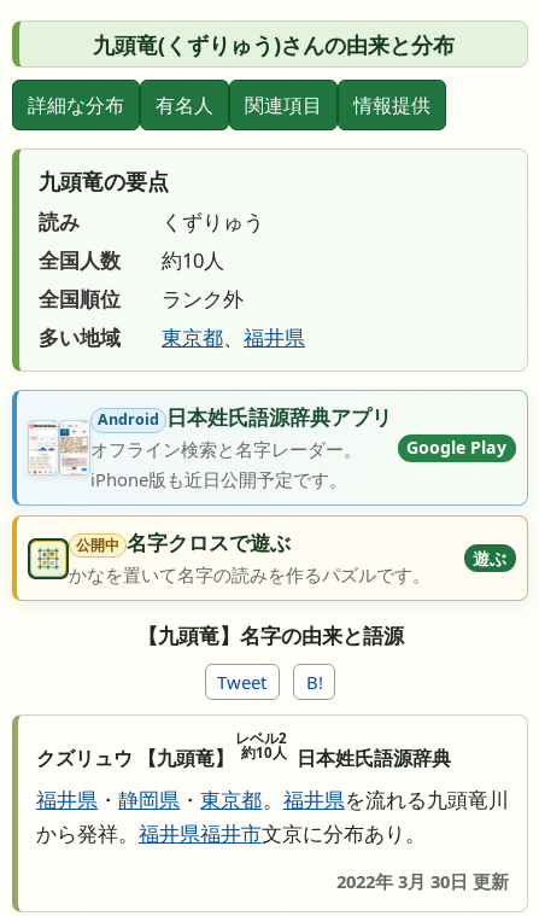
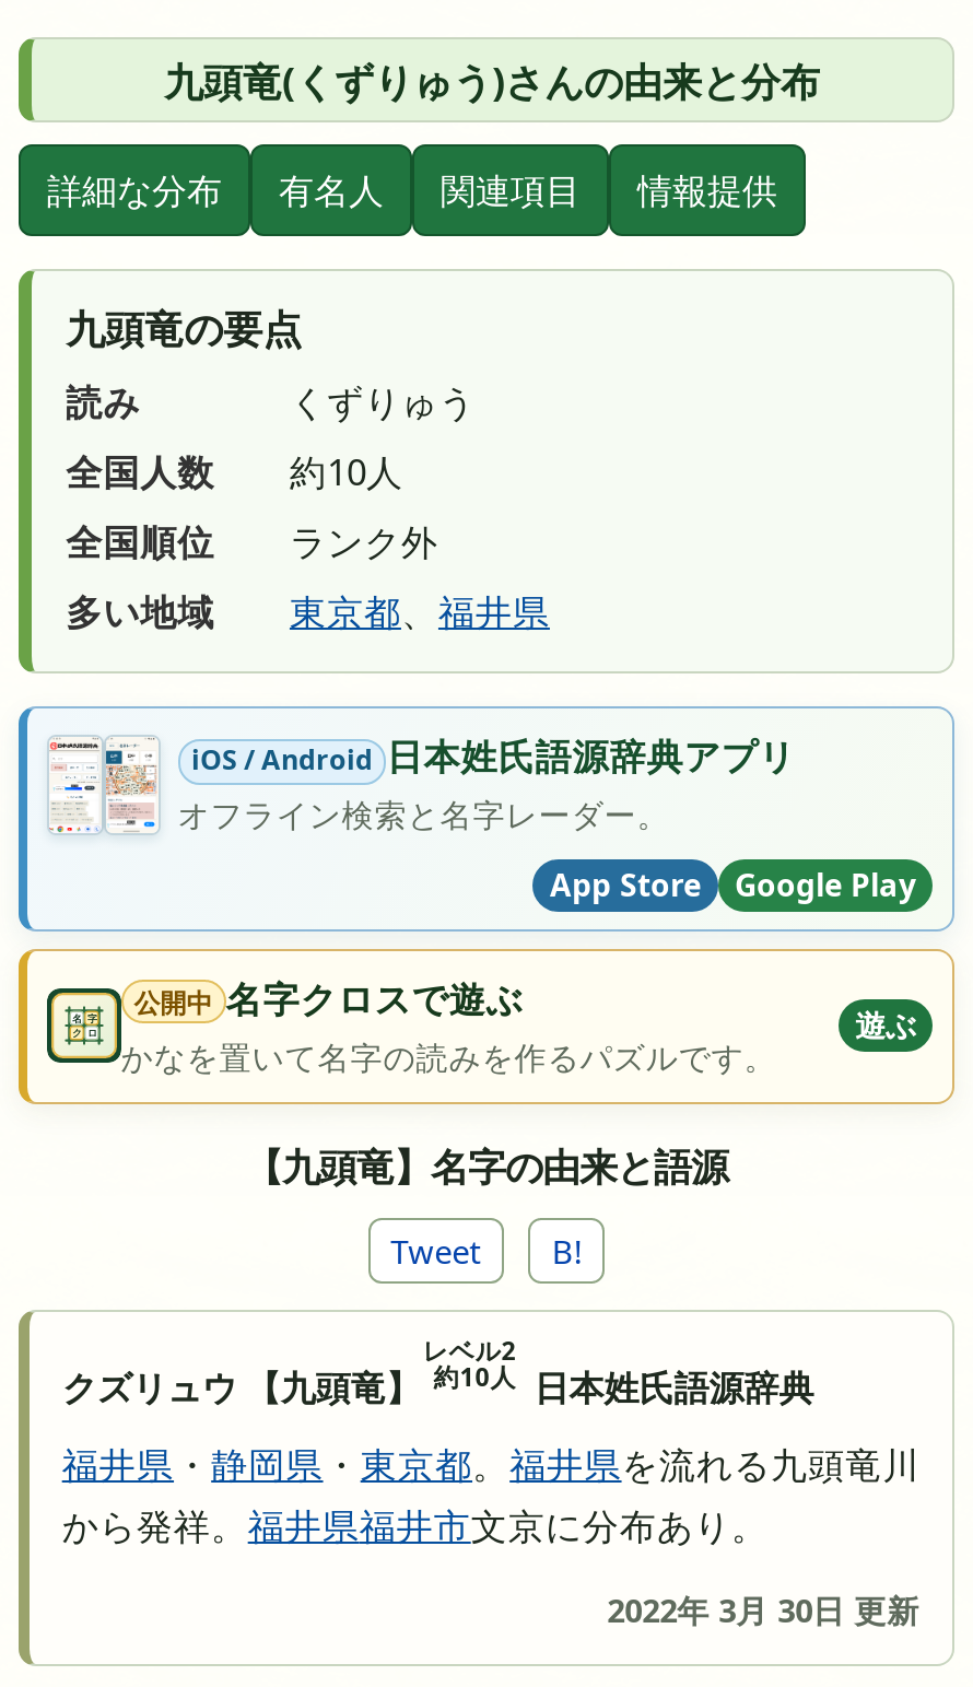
[29,403,392,474] [image] | Android 日本姓氏語源辞典アプリ -> [47,731,795,848] [image] | iOS / Android 日本姓氏語源辞典アプリ
moved [407,436,507,459] -> [735,864,916,905]: Google Play
[90,467,347,492] iPhone版も近日公開予定です。 -> [550,864,701,905] App Store

